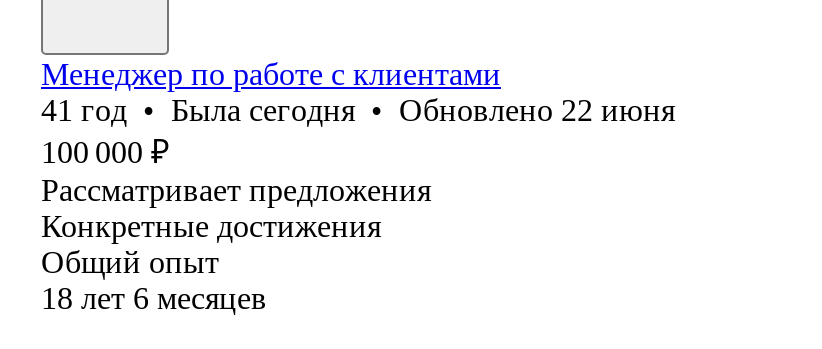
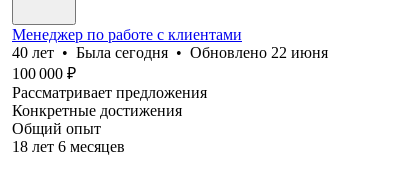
[41,93,675,127] 41 год • Была сегодня • Обновлено 22 июня -> [12,44,328,61] 40 лет • Была сегодня • Обновлено 22 июня

